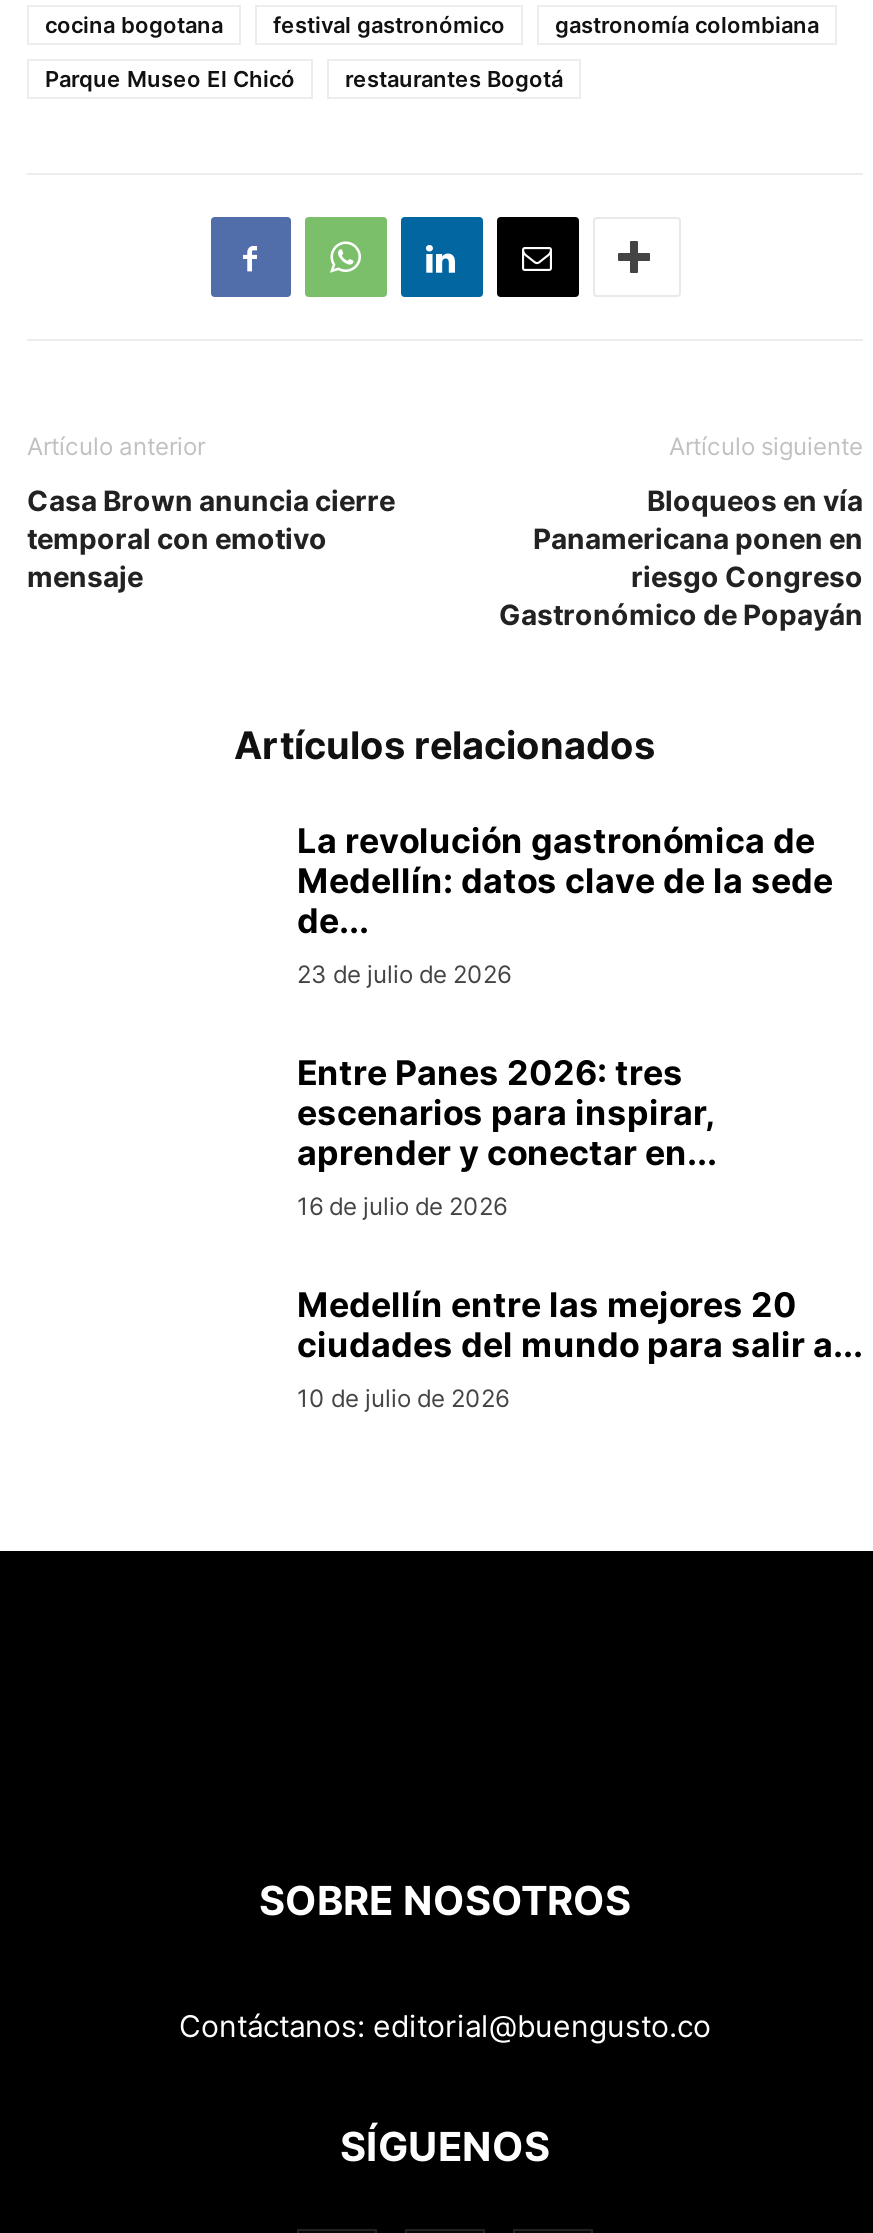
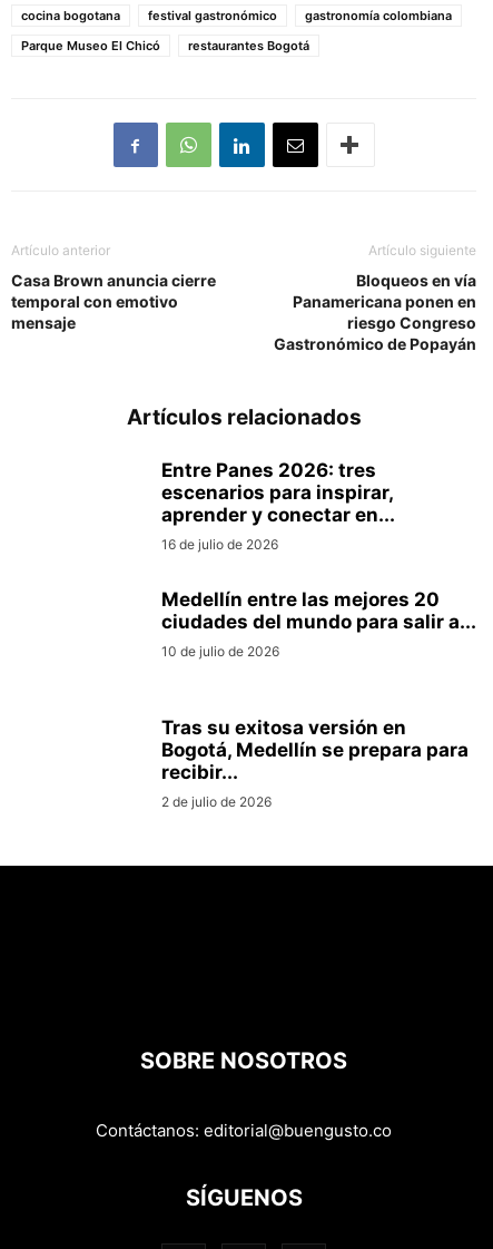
[297,821,833,989] La revolución gastronómica de | Medellín: datos clave de la sede | de... | 23 de julio de 2026 -> none
moved [297,1053,863,1413] -> [161,459,476,660]: Entre Panes 2026: tres | escenarios para inspirar, | aprender y conectar en... | 16 de julio de 2026 | Medellín entre las mejores 20 | ciudades del mundo para salir a... | 10 de julio de 2026
none -> [161,717,469,810] Tras su exitosa versión en | Bogotá, Medellín se prepara para | recibir... | 2 de julio de 2026

